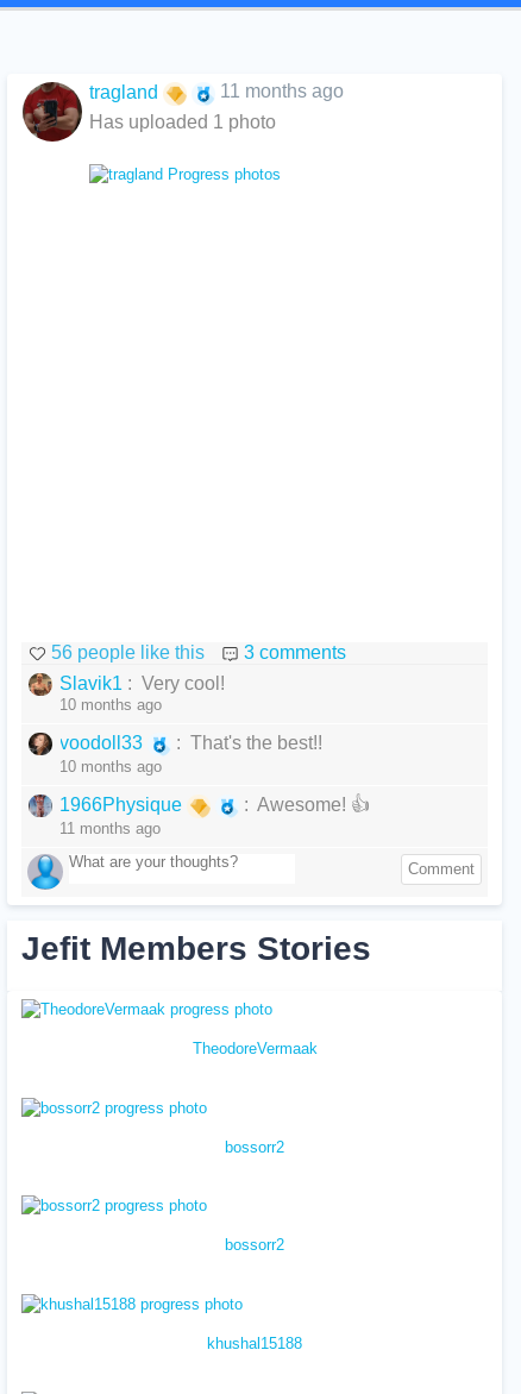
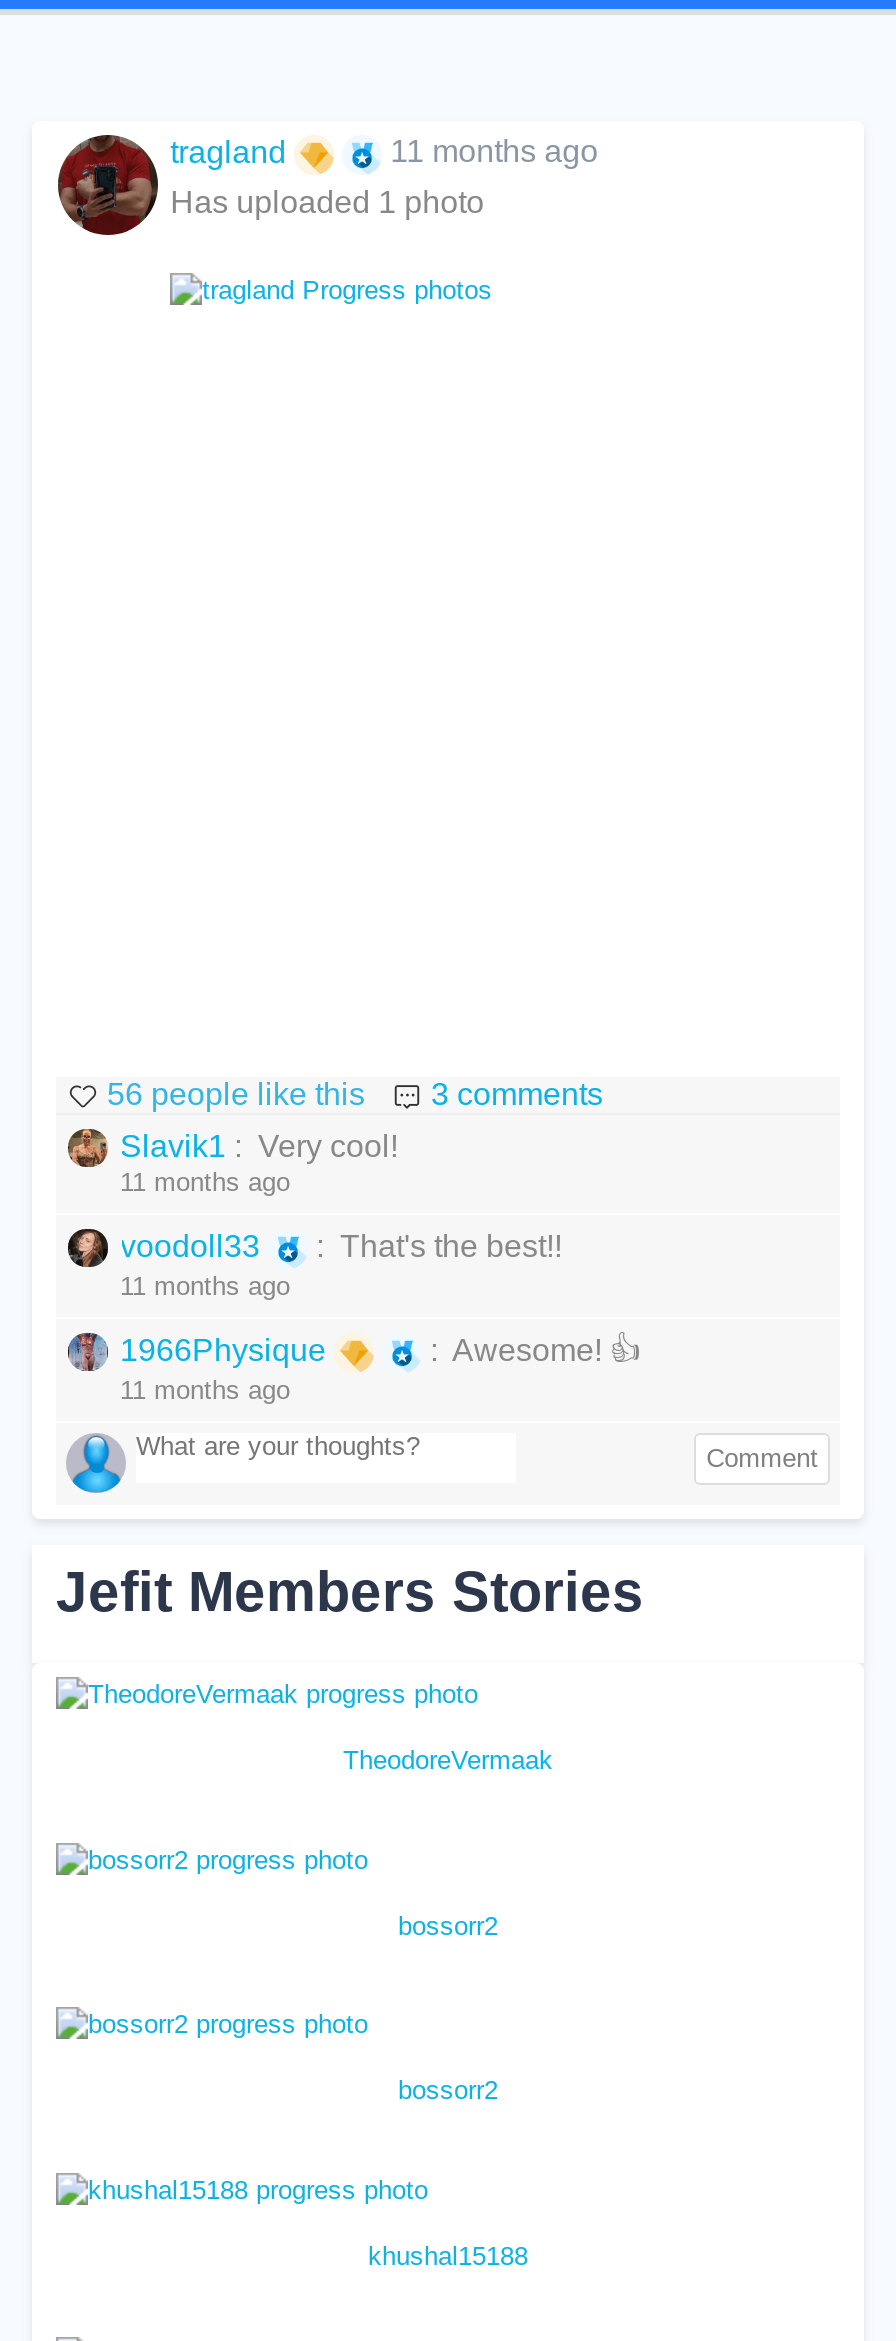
[59,695,162,713] 10 months ago -> [120,1166,290,1196] 11 months ago
[59,757,162,775] 10 months ago -> [120,1270,290,1300] 11 months ago

